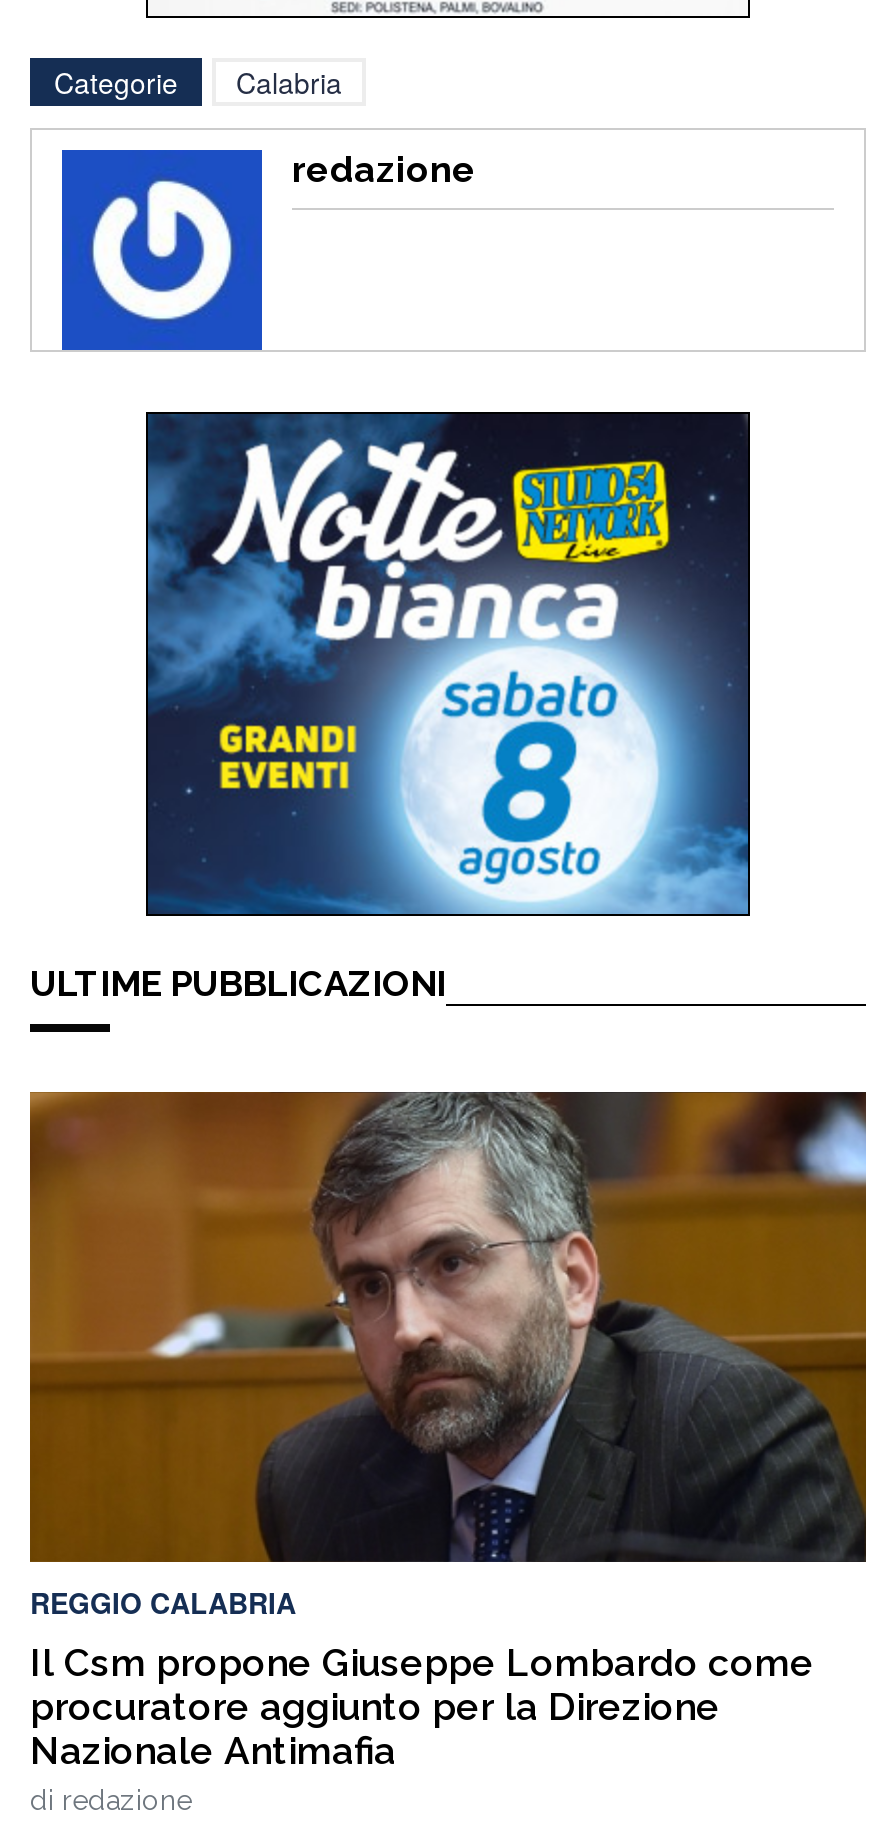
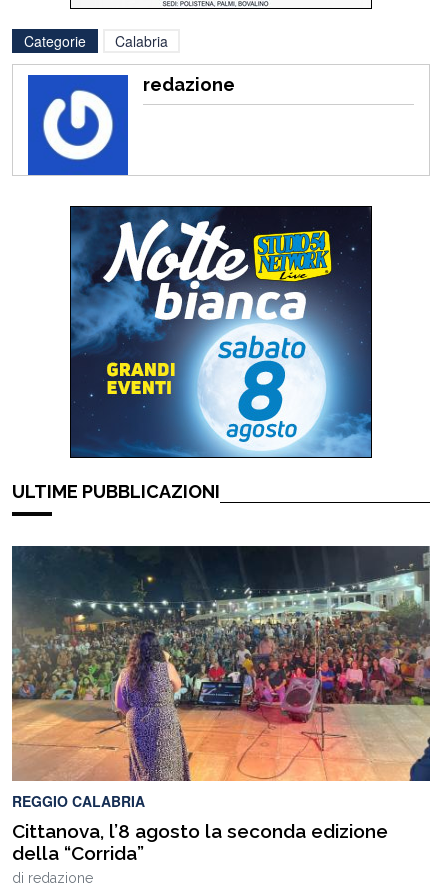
[28,1090,868,1773] [image] | Il Csm propone Giuseppe Lombardo come | procuratore aggiunto per la Direzione | Nazionale Antimafia -> [11,545,431,864] [image] | Cittanova, l’8 agosto la seconda edizione | della “Corrida”

